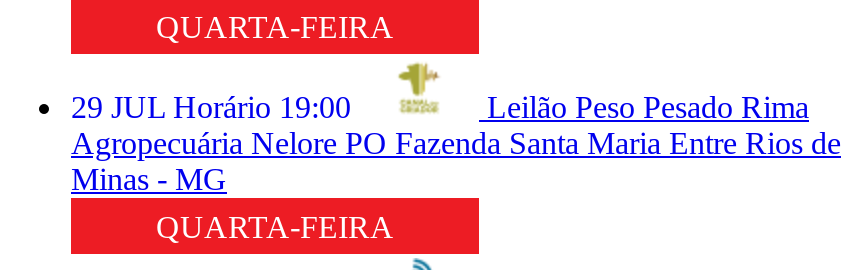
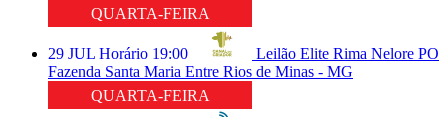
[71,90,841,196] Leilão Peso Pesado Rima | Agropecuária Nelore PO Fazenda Santa Maria Entre Rios de | Minas - MG -> [48,45,439,80] Leilão Elite Rima Nelore PO | Fazenda Santa Maria Entre Rios de Minas - MG

